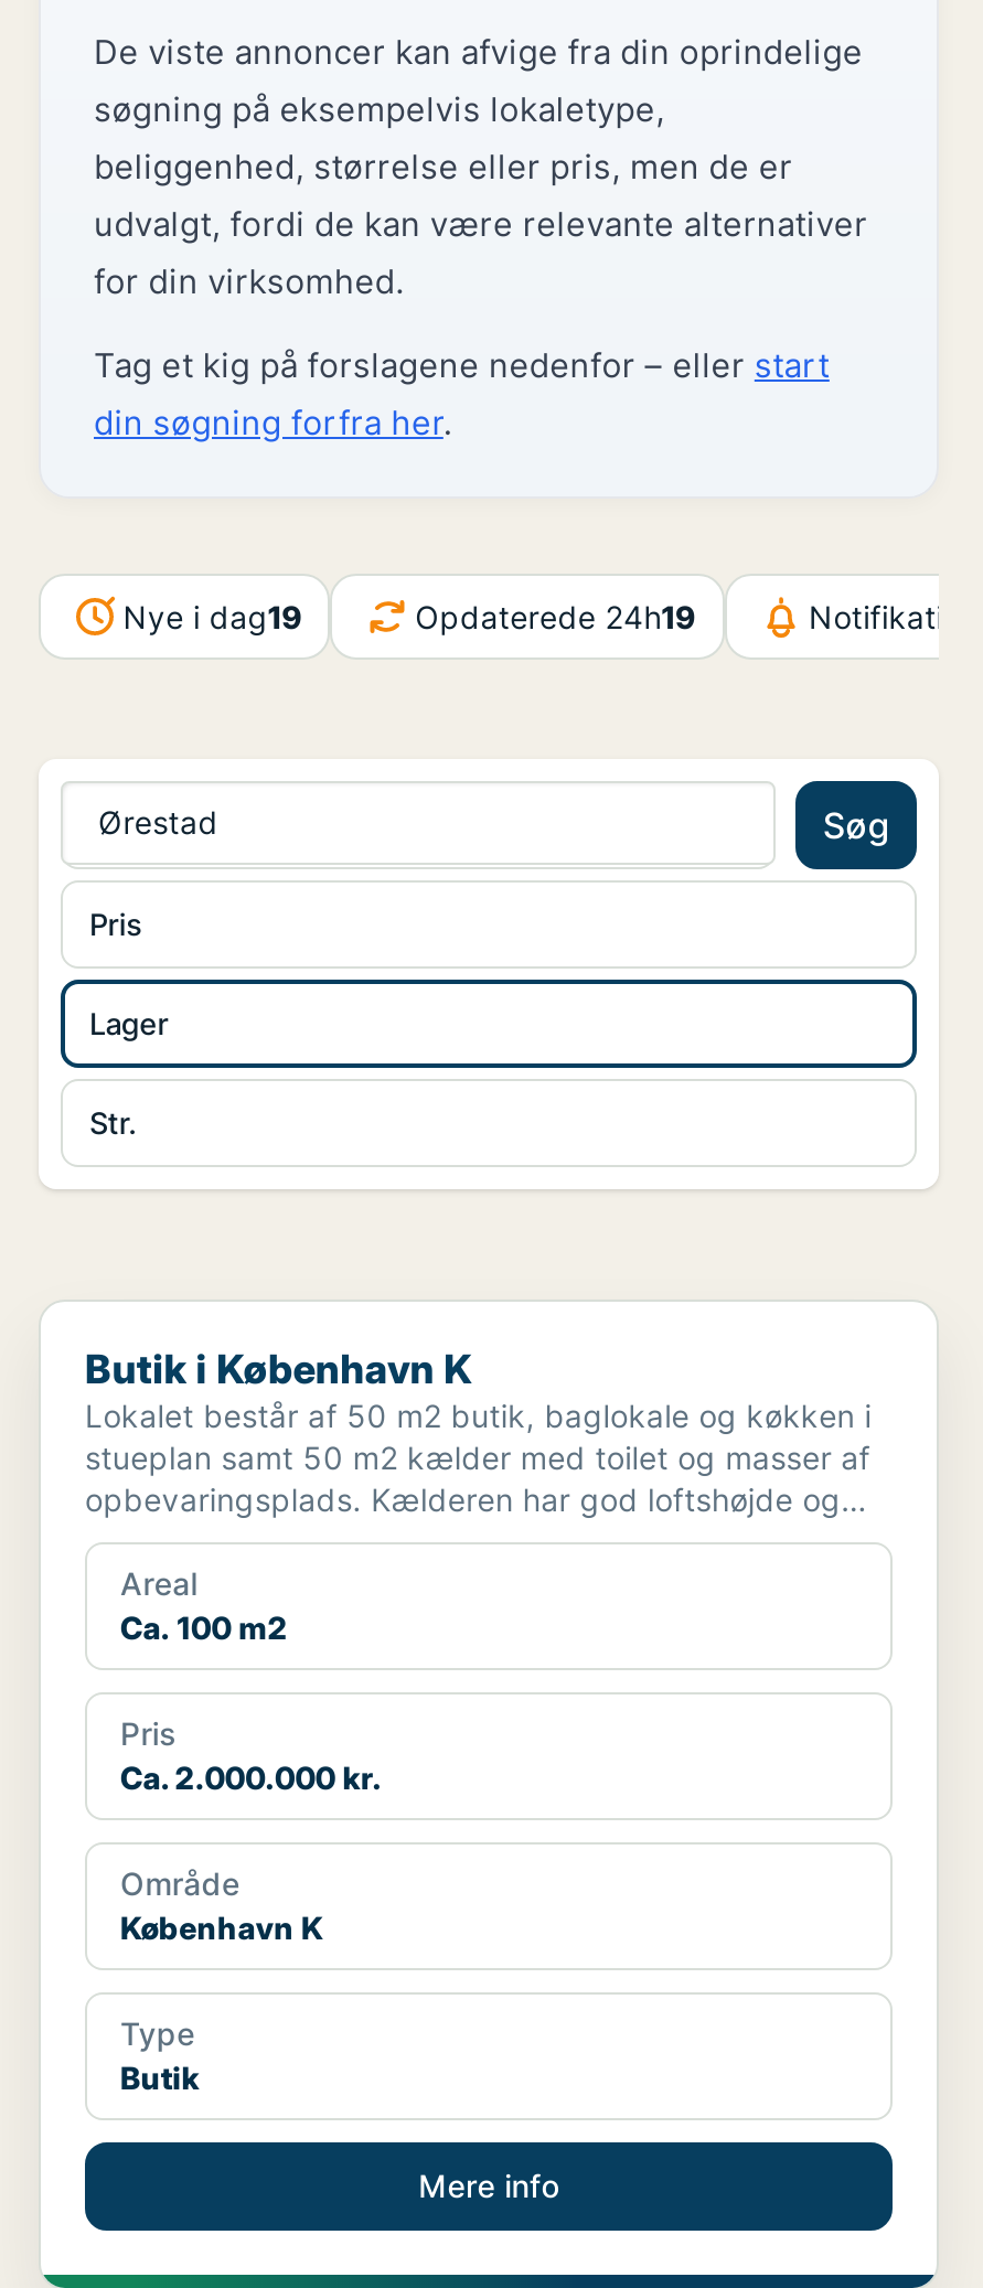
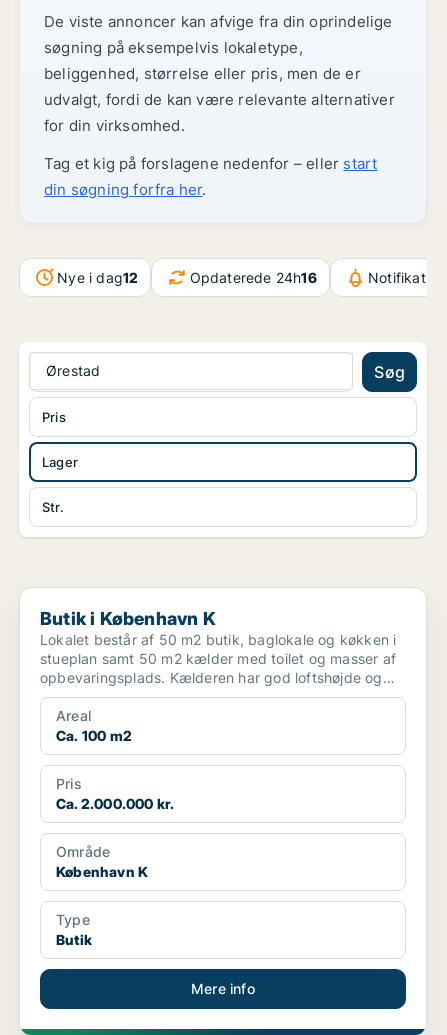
[123,597,302,635] Nye i dag19 -> [57,269,138,286] Nye i dag12
[415,597,696,635] Opdaterede 24h19 -> [190,269,317,286] Opdaterede 24h16

